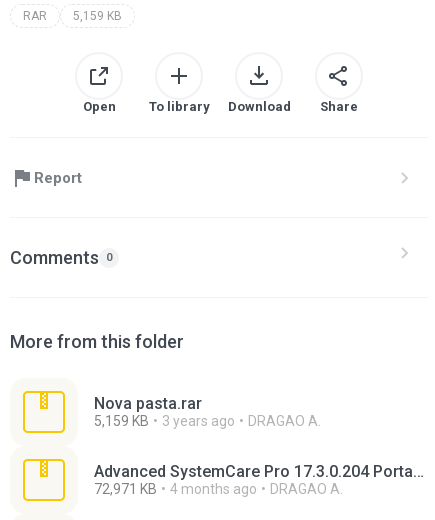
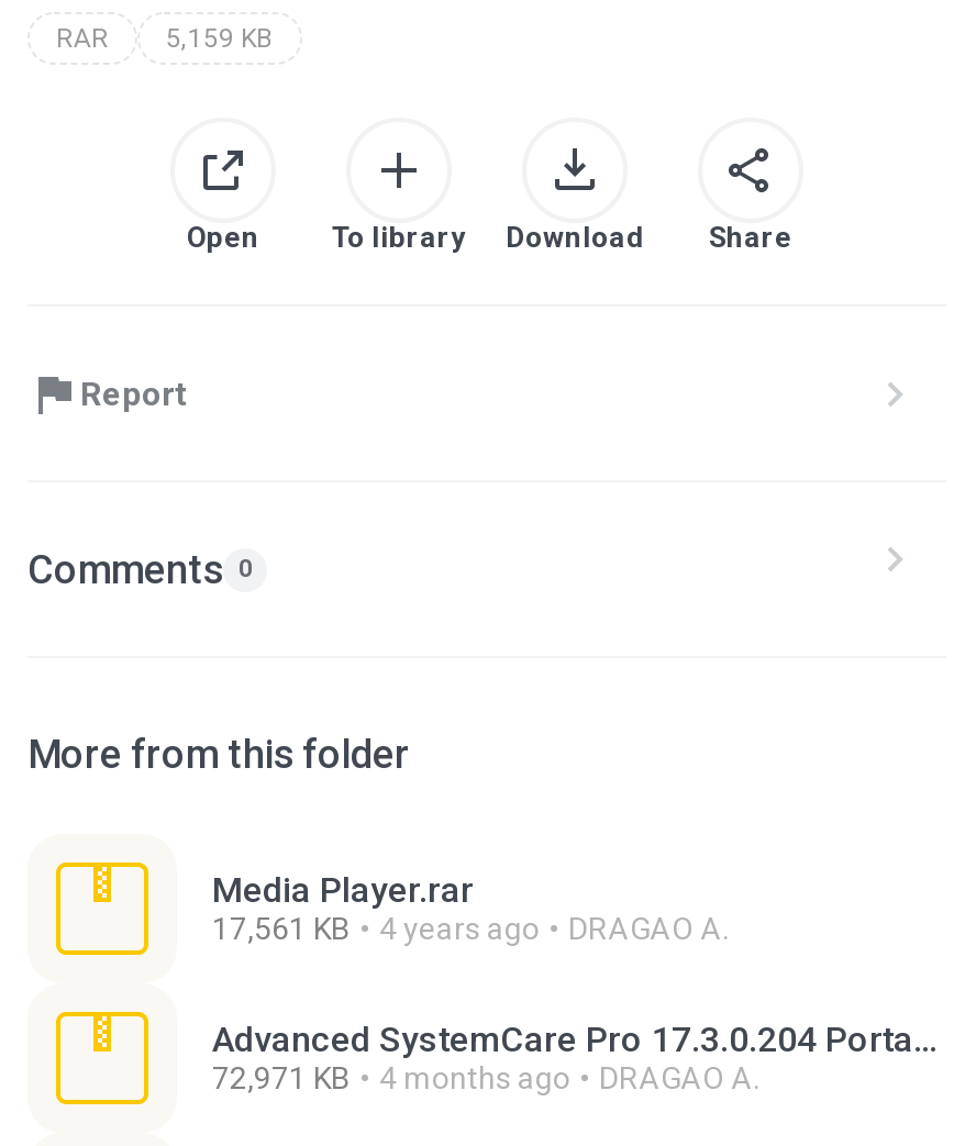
[94,394,235,429] Nova pasta.rar | 5,159 KB | 3 years ago -> [212,869,540,946] Media Player.rar | 17,561 KB | 4 years ago

